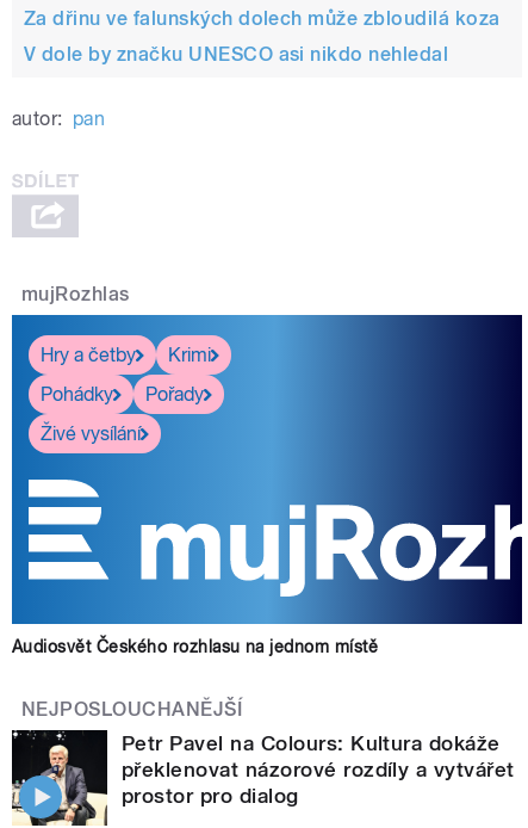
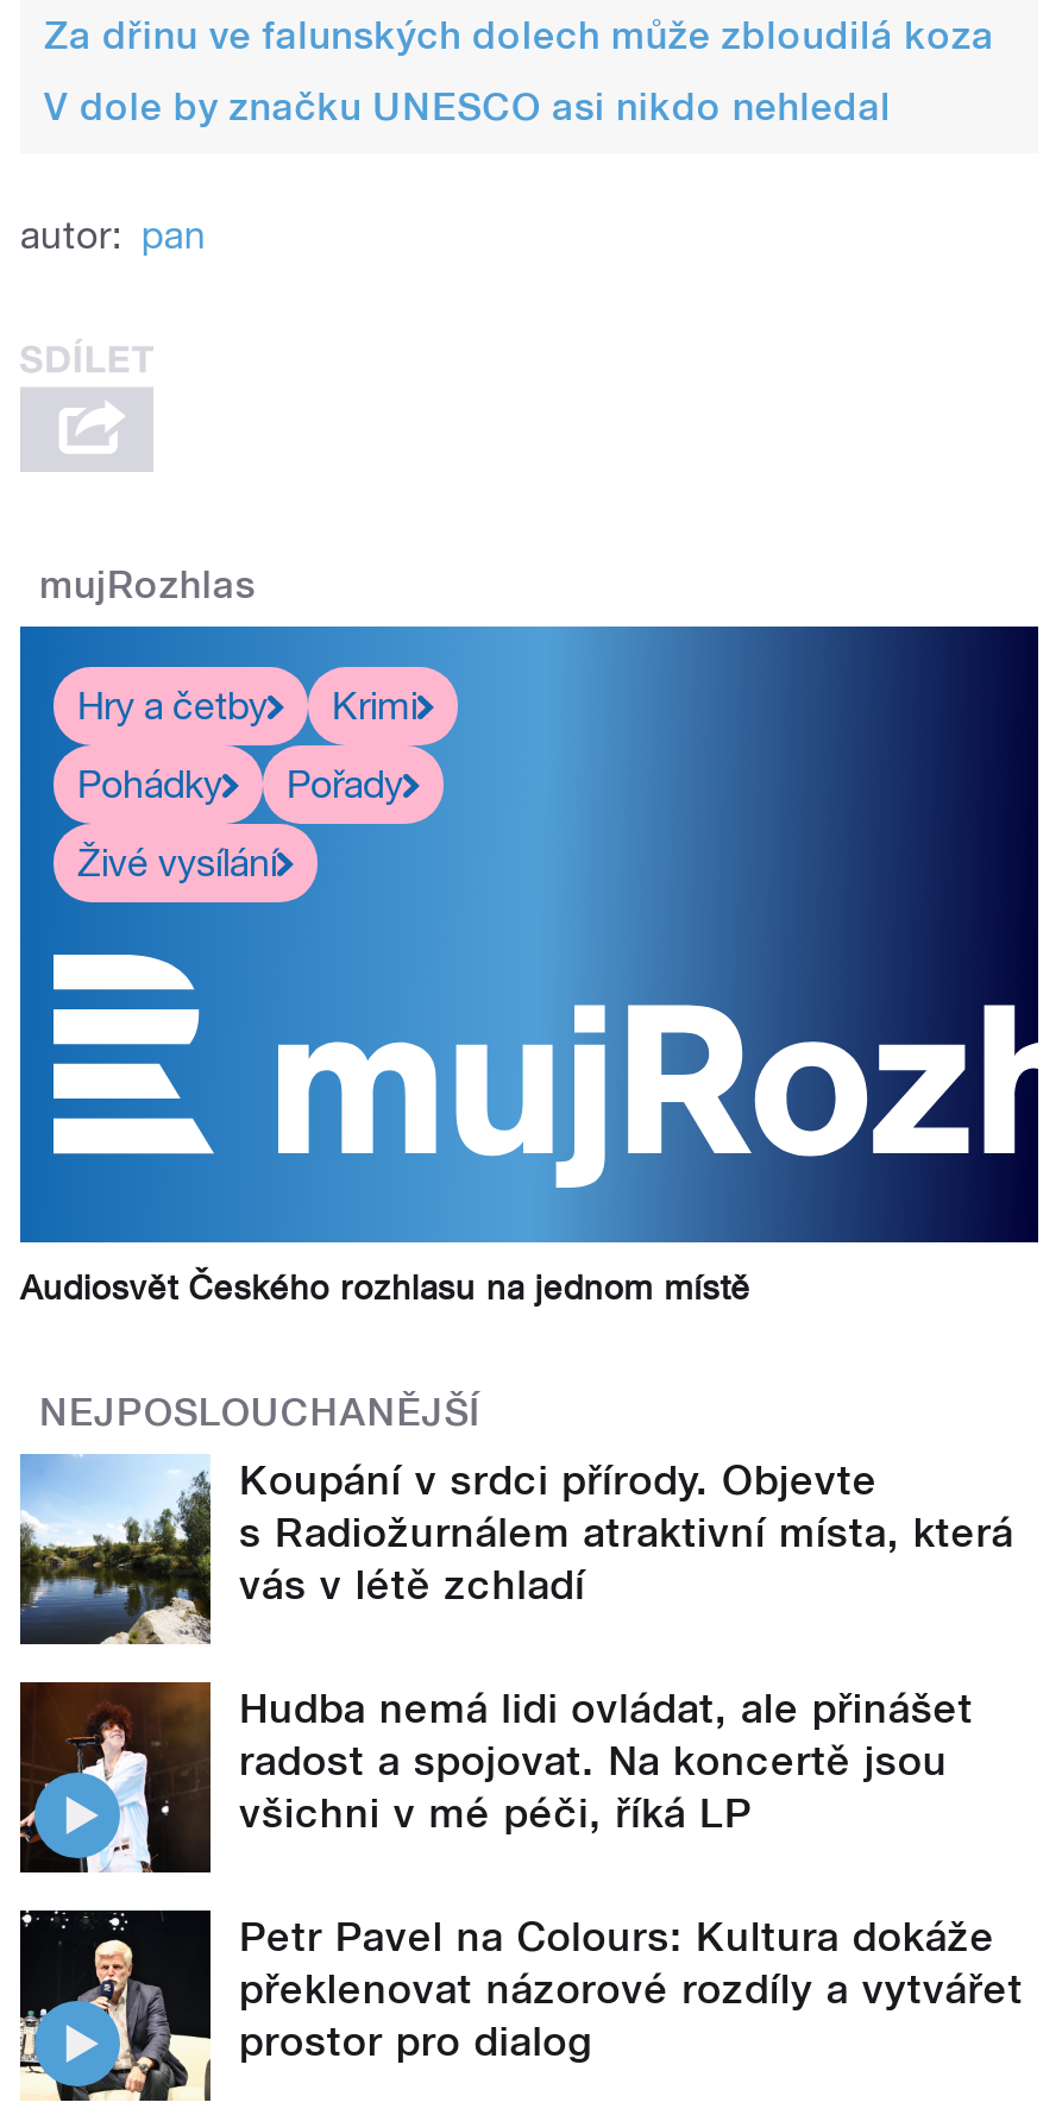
none -> [18,1454,1014,1837] [image] | Koupání v srdci přírody. Objevte | s Radiožurnálem atraktivní místa, která | vás v létě zchladí | Hudba nemá lidi ovládat, ale přinášet | radost a spojovat. Na koncertě jsou | všichni v mé péči, říká LP
none -> [18,1680,213,1875] [image]

